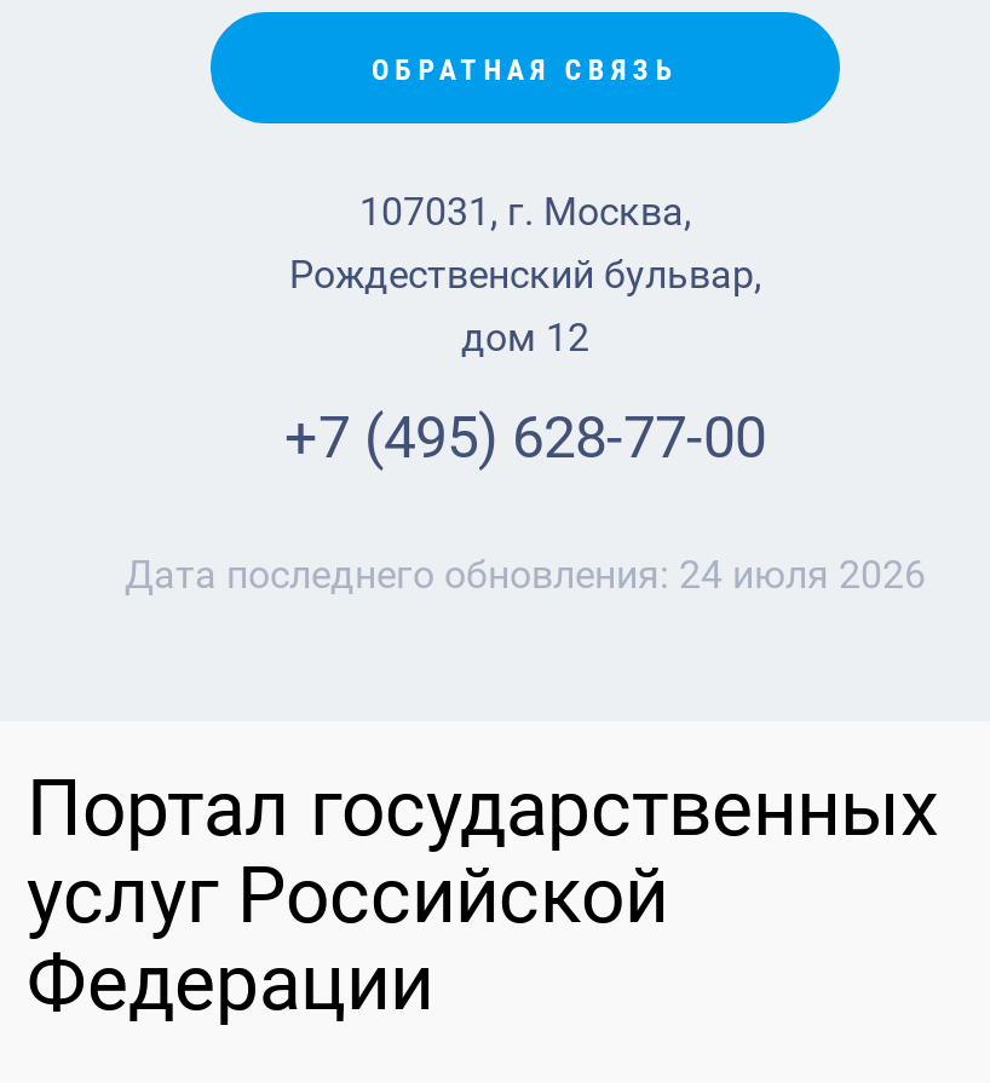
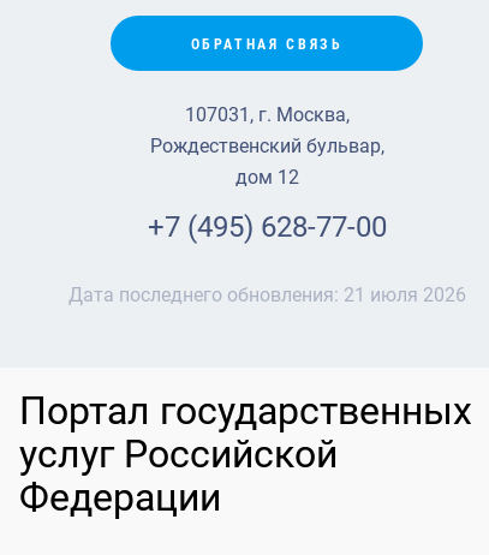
[125,552,926,598] Дата последнего обновления: 24 июля 2026 -> [68,284,466,306] Дата последнего обновления: 21 июля 2026

